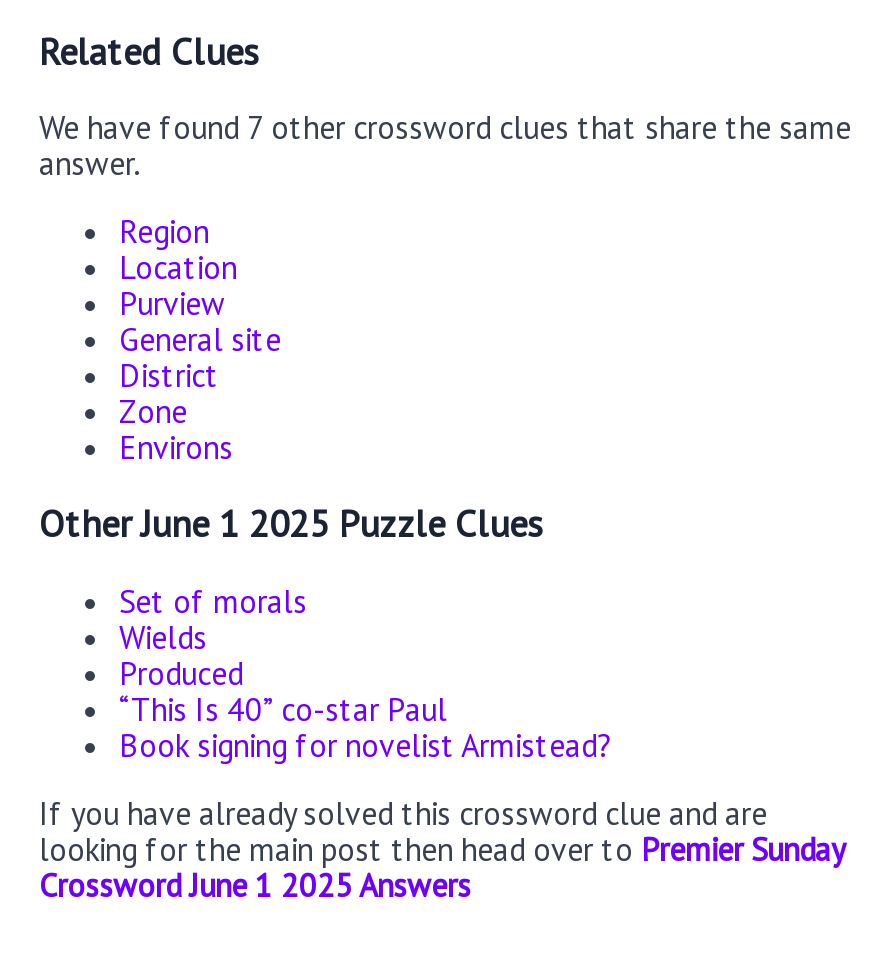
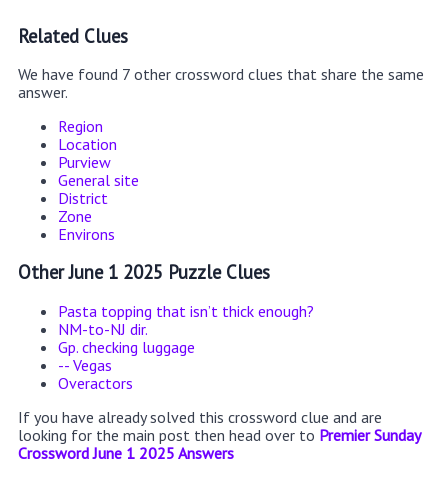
[119,581,611,765] Set of morals | Wields | Produced | “This Is 40” co-star Paul | Book signing for novelist Armistead? -> [58,301,314,393] Pasta topping that isn’t thick enough? | NM-to-NJ dir. | Gp. checking luggage | -- Vegas | Overactors

